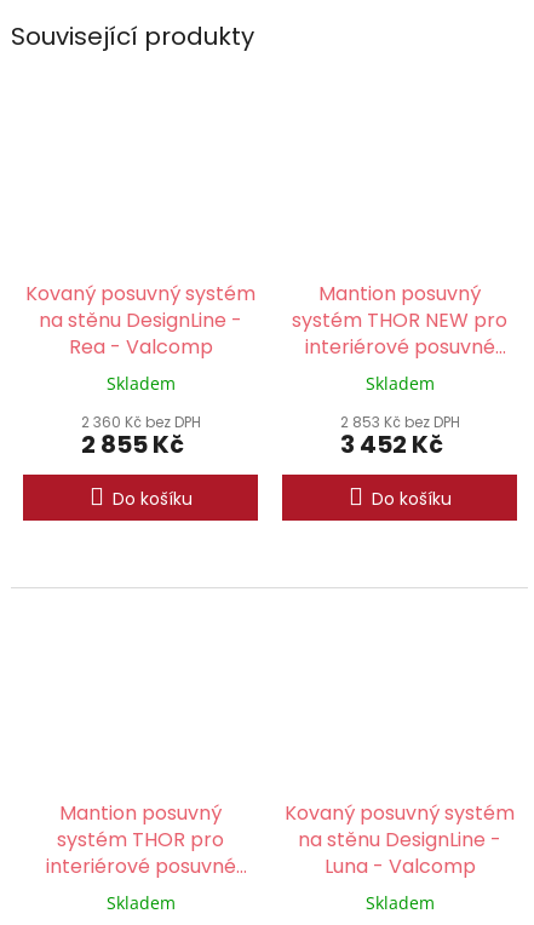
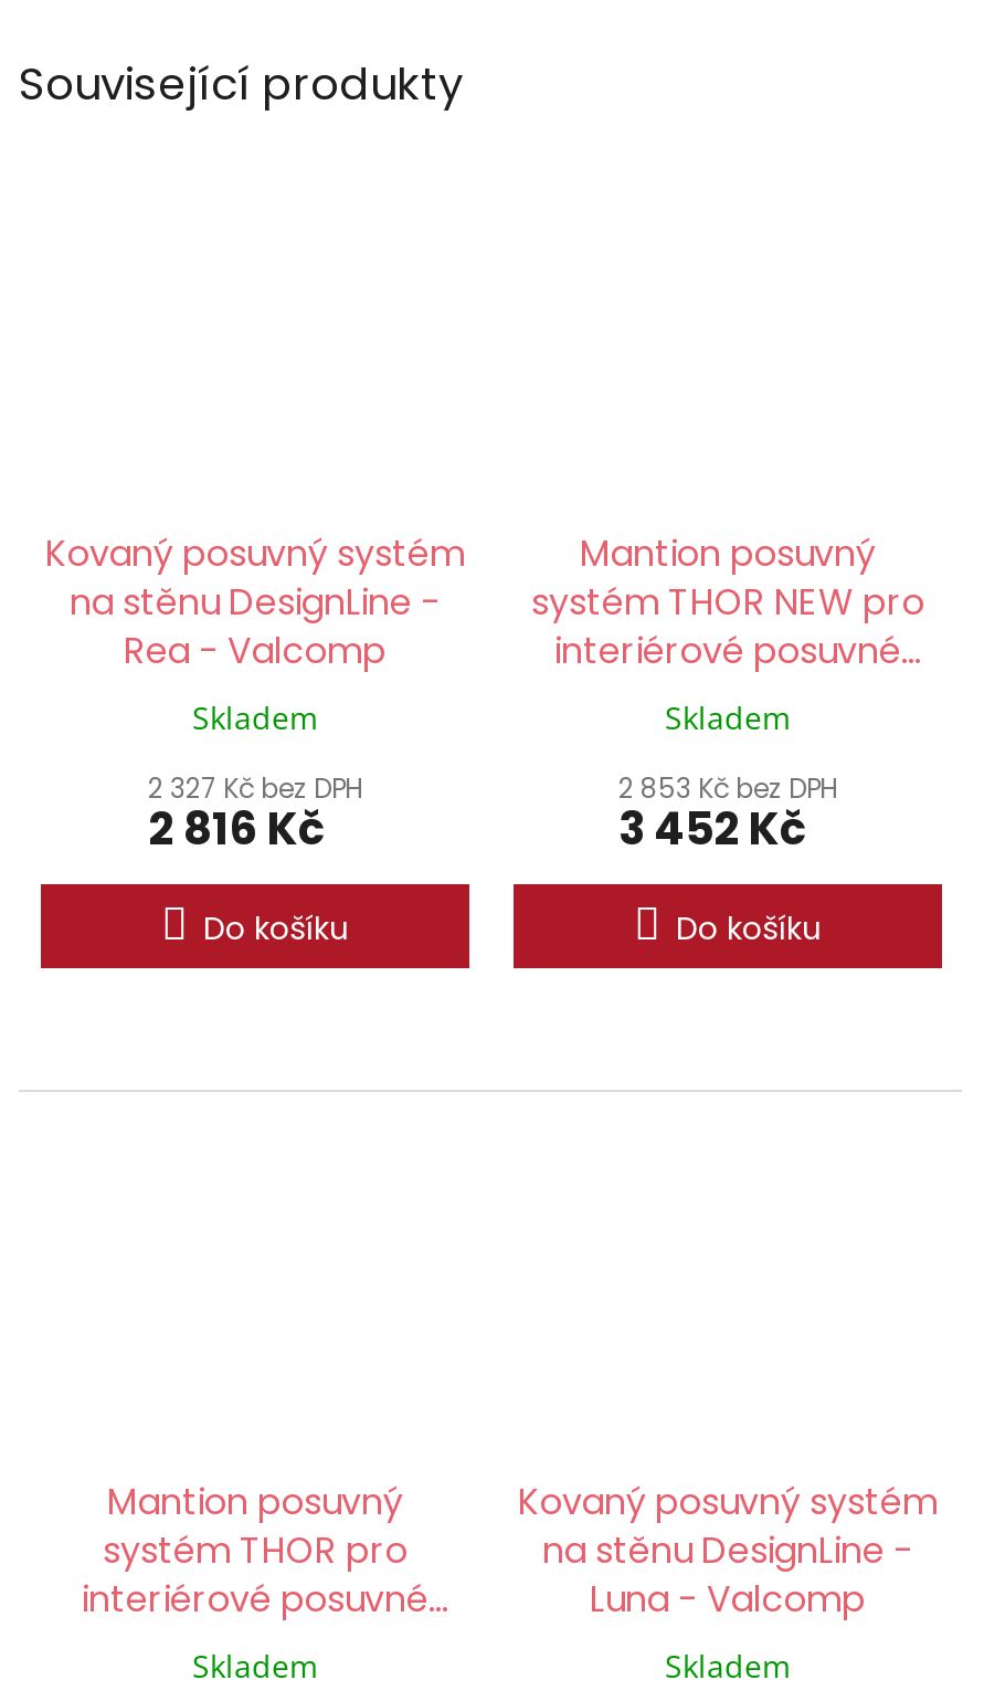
[81,412,200,432] 2 360 Kč bez DPH -> [148,769,362,807] 2 327 Kč bez DPH
[81,428,183,461] 2 855 Kč -> [148,798,325,860] 2 816 Kč

